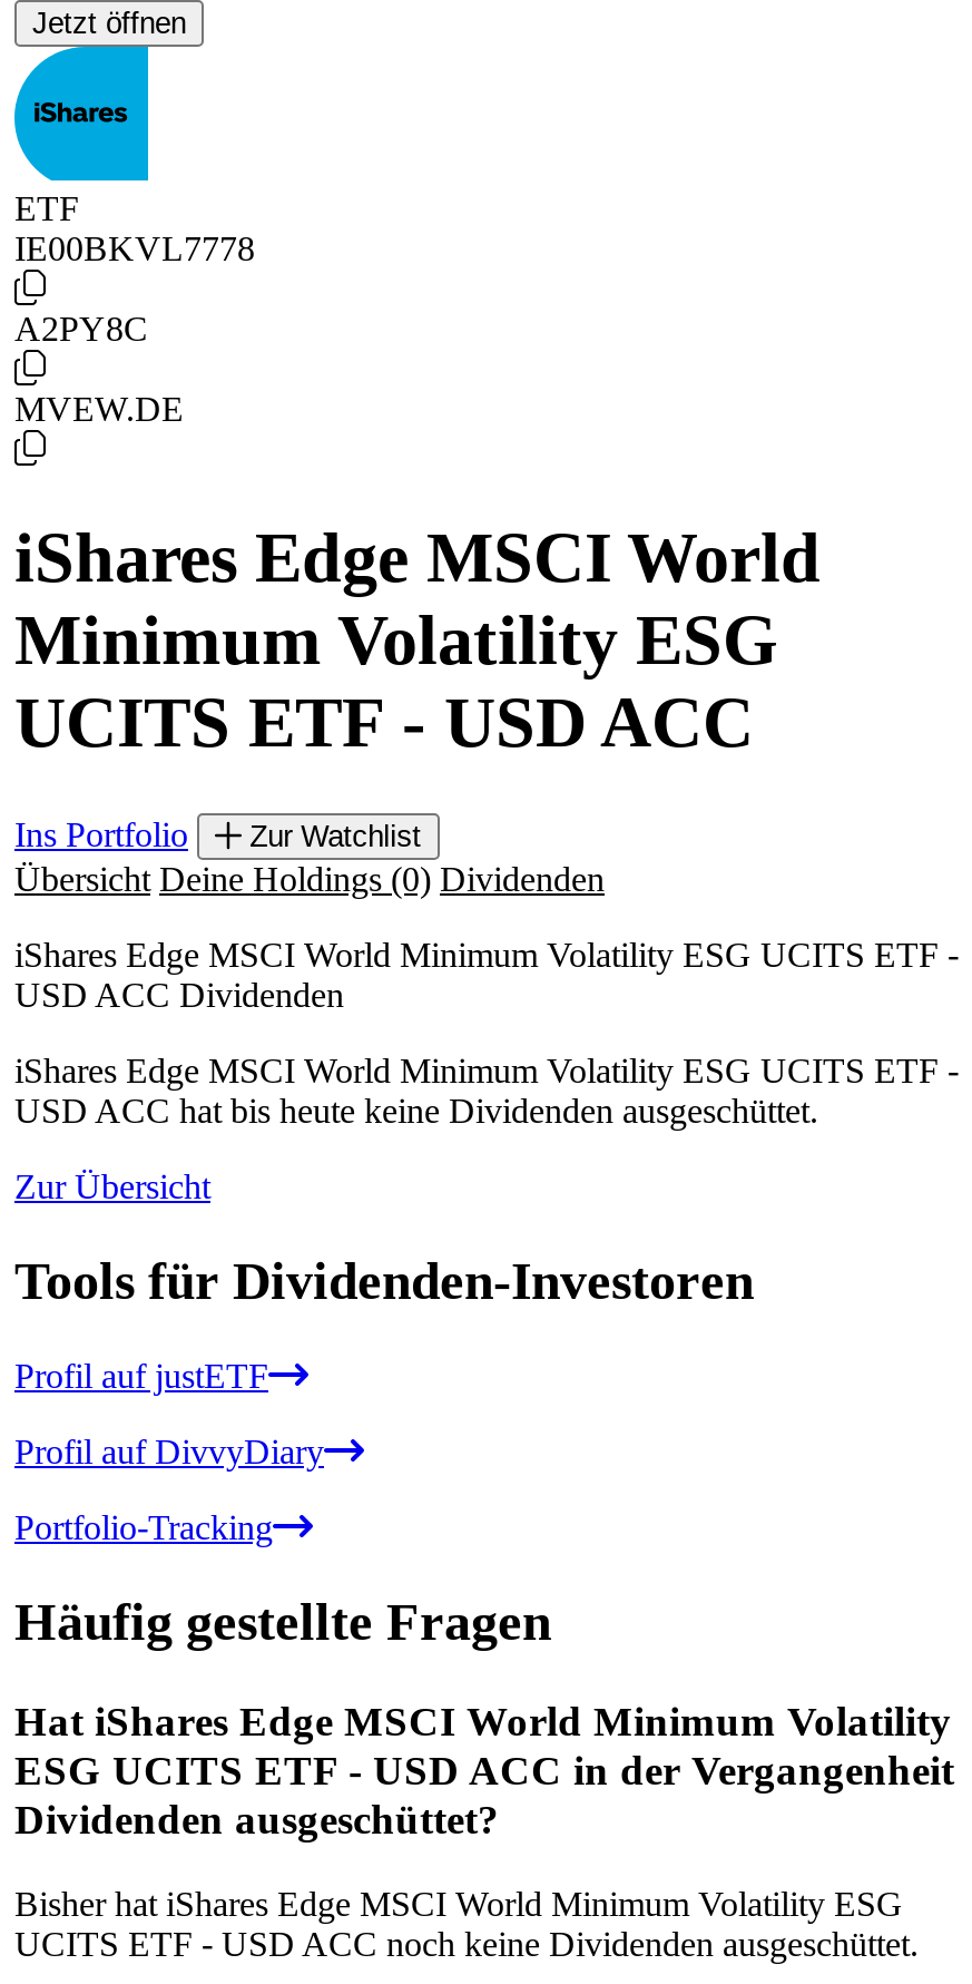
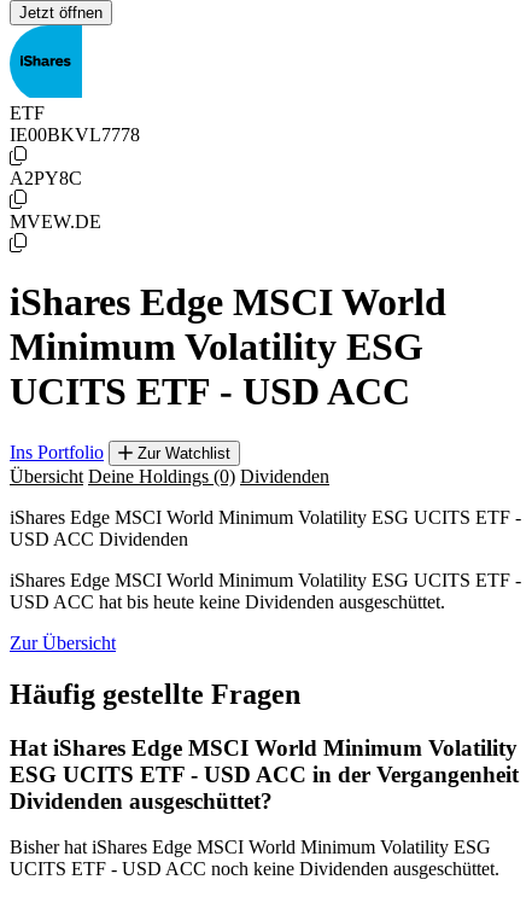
[14,1252,754,1546] Tools für Dividenden-Investoren | Profil auf justETF | Profil auf DivvyDiary | Portfolio-Tracking -> none

